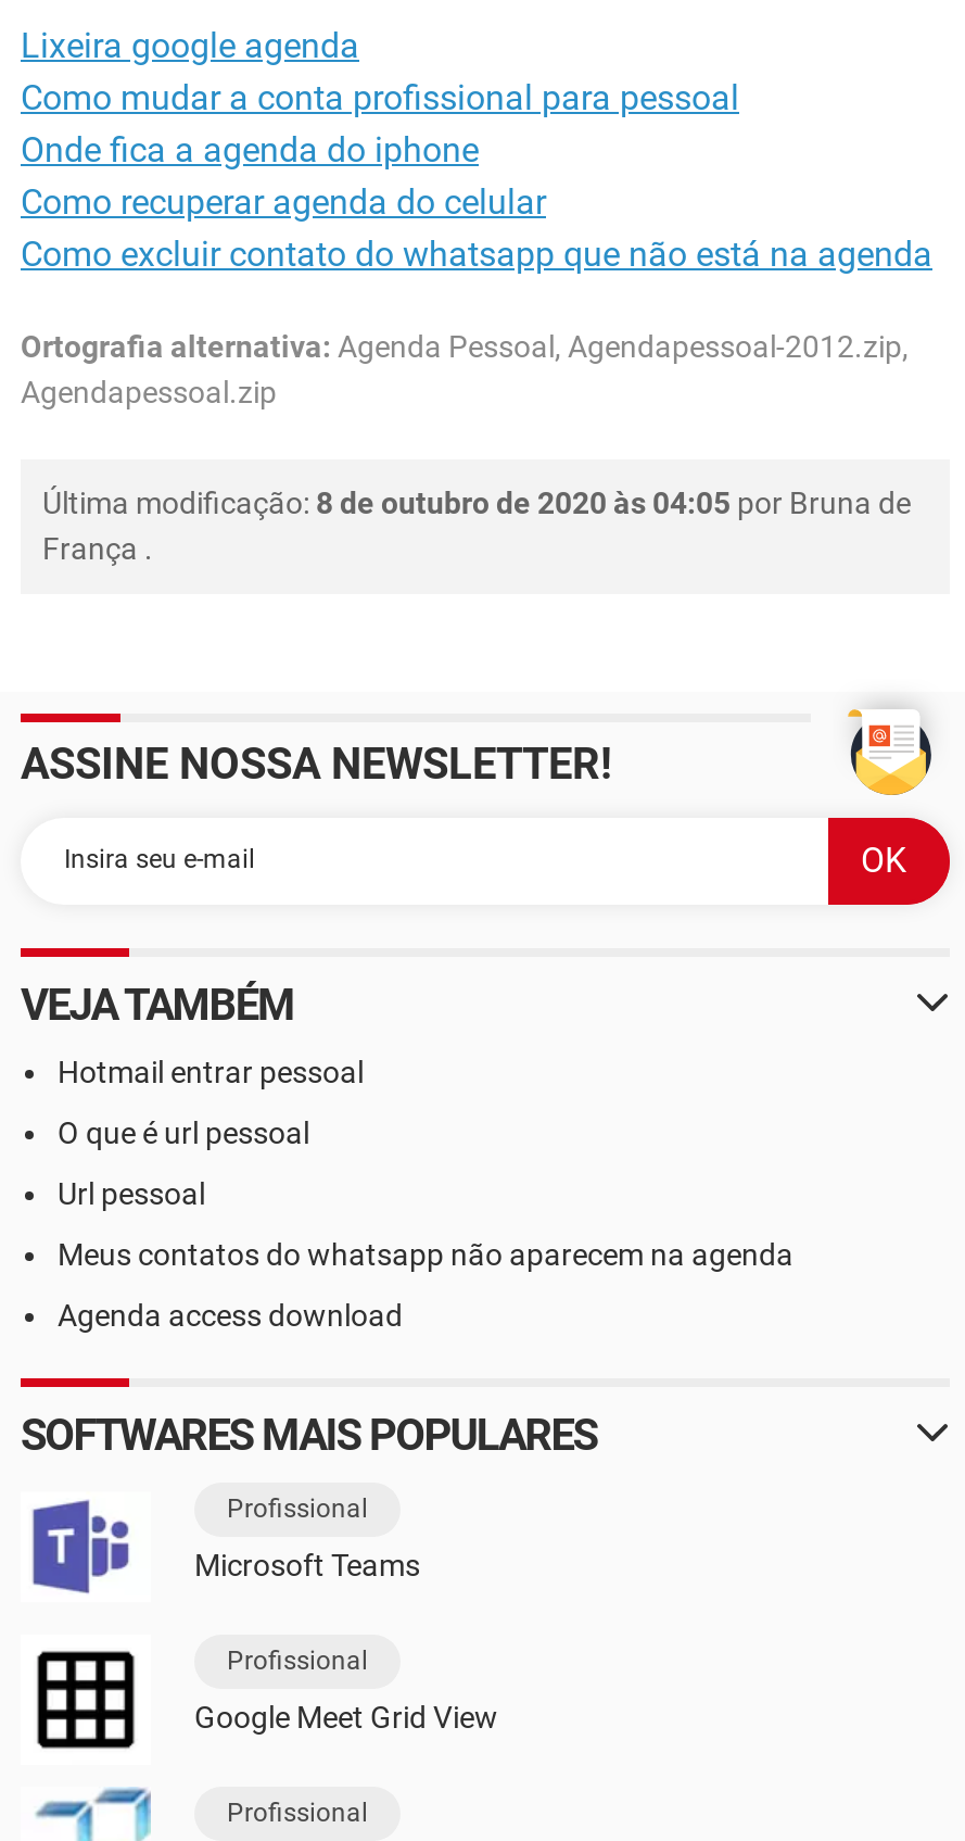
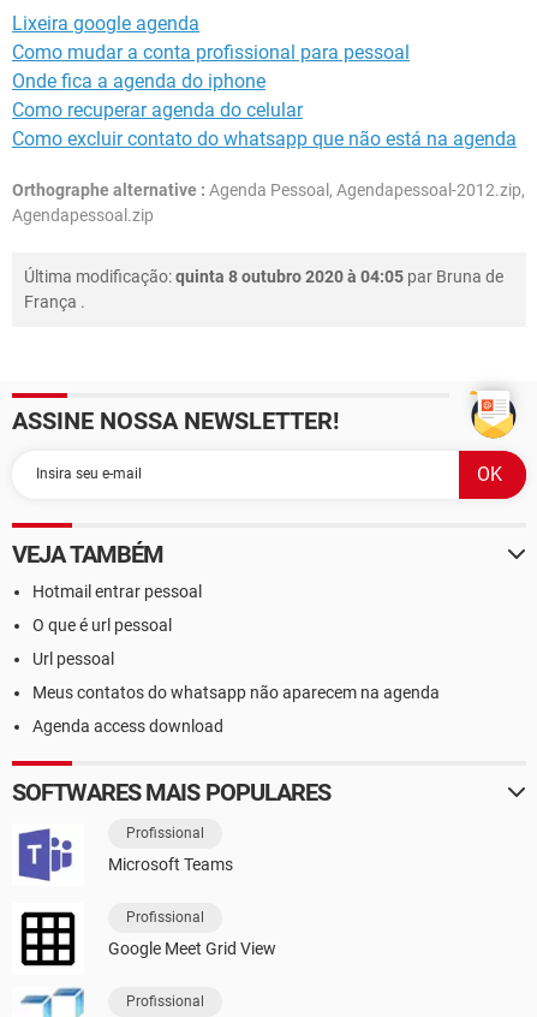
[21,329,909,364] Ortografia alternativa: Agenda Pessoal, Agendapessoal-2012.zip, -> [12,180,525,199] Orthographe alternative : Agenda Pessoal, Agendapessoal-2012.zip,
[42,485,911,520] Última modificação: 8 de outubro de 2020 às 04:05 por Bruna de -> [24,267,503,286] Última modificação: quinta 8 outubro 2020 à 04:05 par Bruna de

